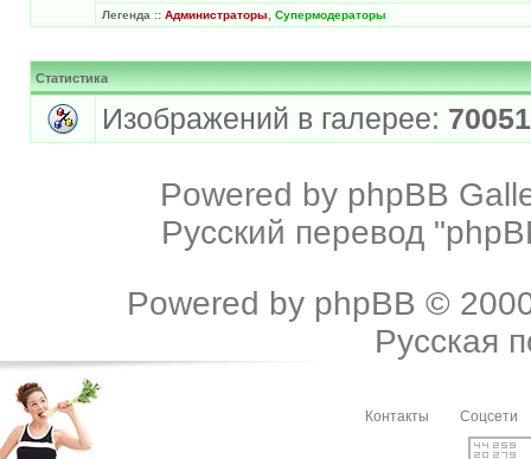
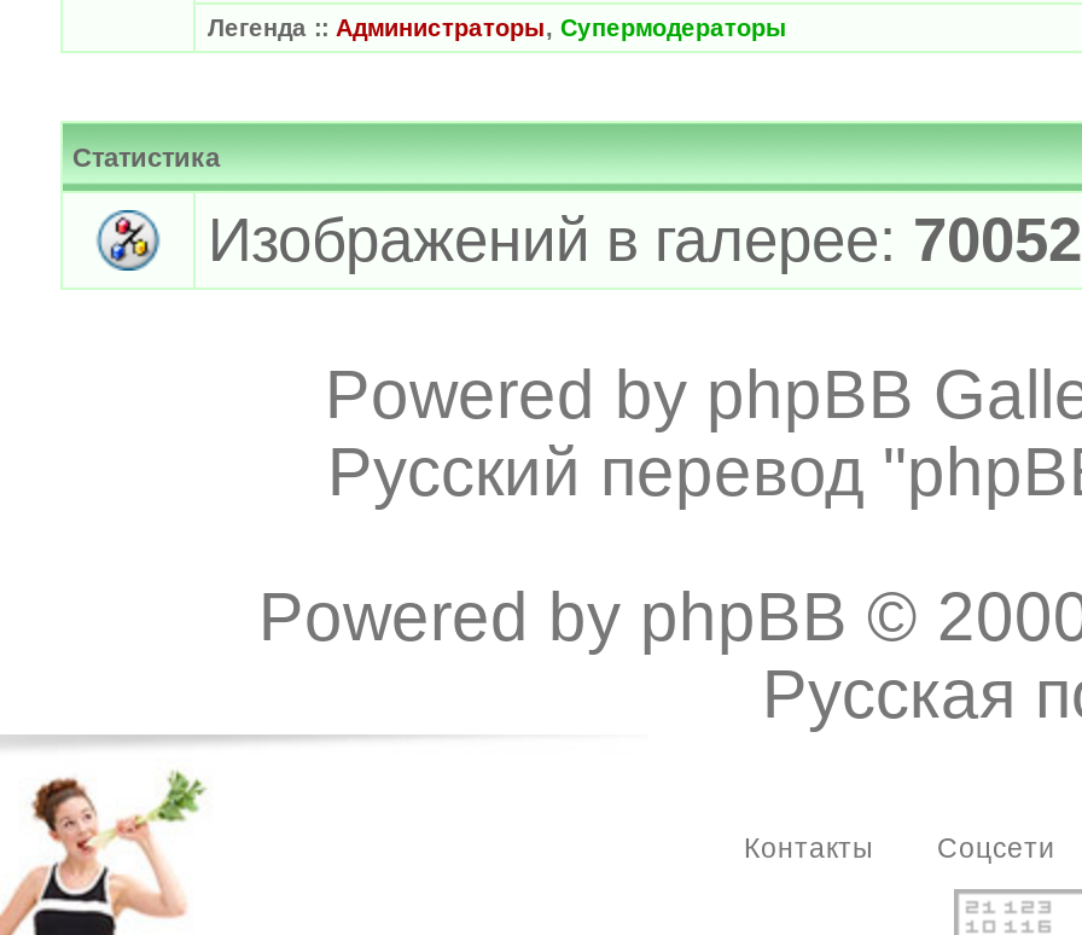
[102,101,531,135] Изображений в галерее: 70051 -> [208,205,1082,272] Изображений в галерее: 70052

